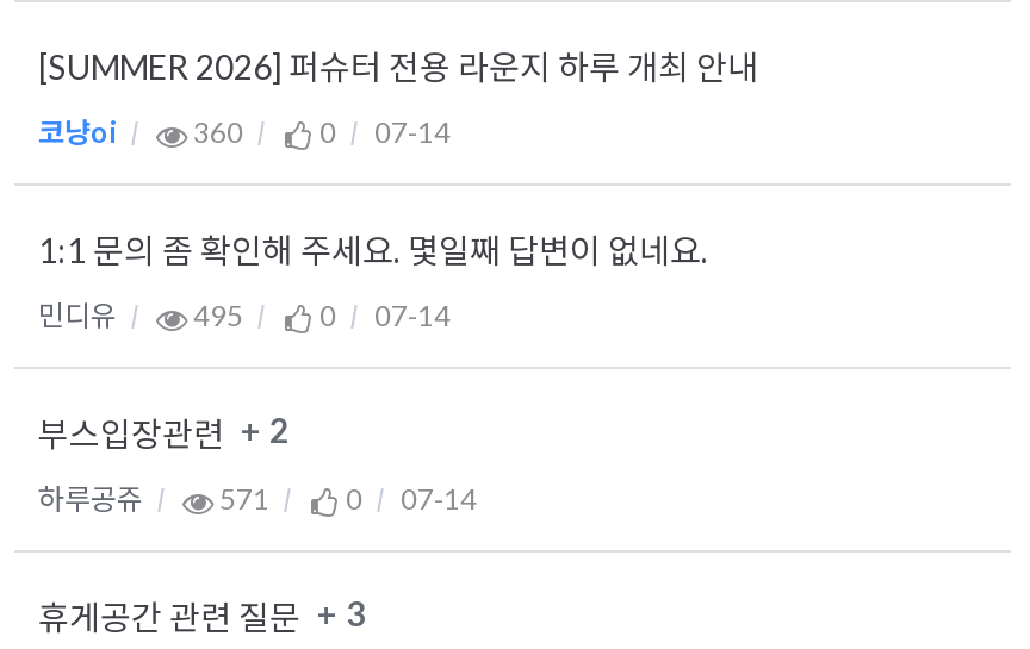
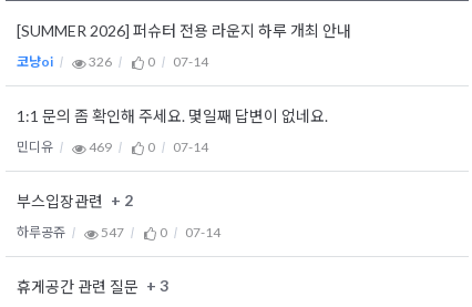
[193,115,243,151] 360 -> [89,54,112,70] 326
[193,299,243,334] 495 -> [89,139,112,156] 469
[219,482,269,518] 571 -> [101,224,124,241] 547

